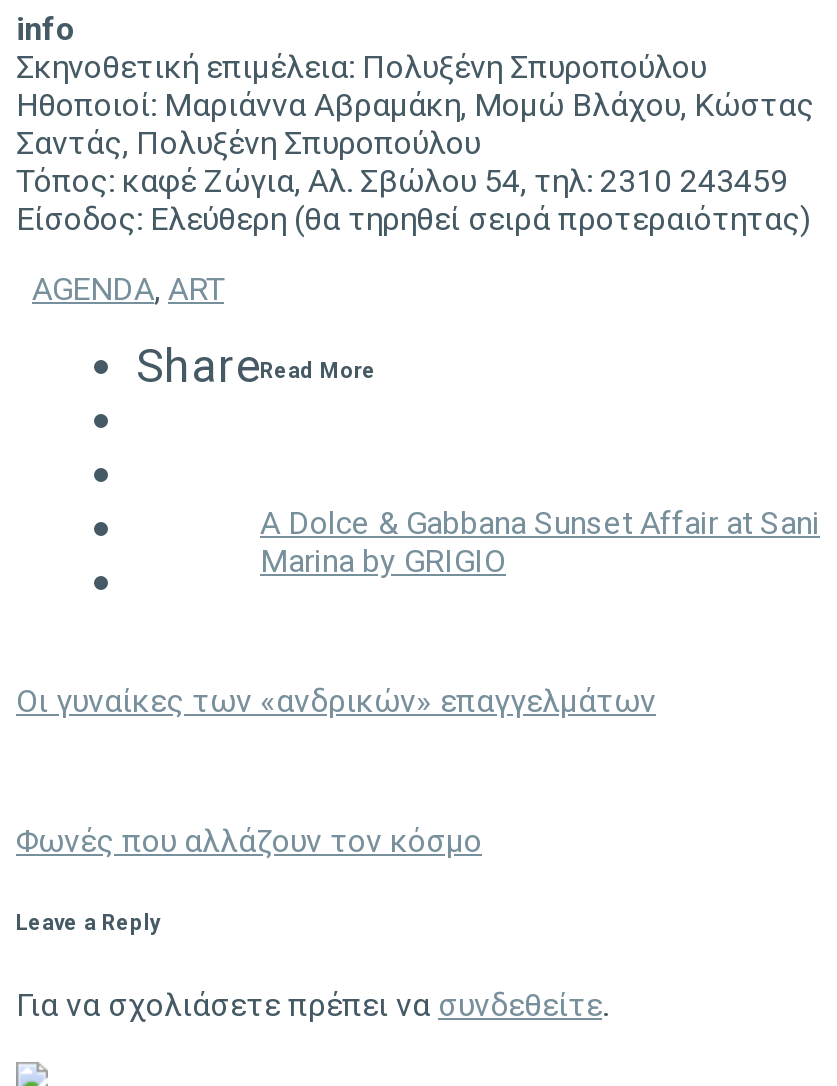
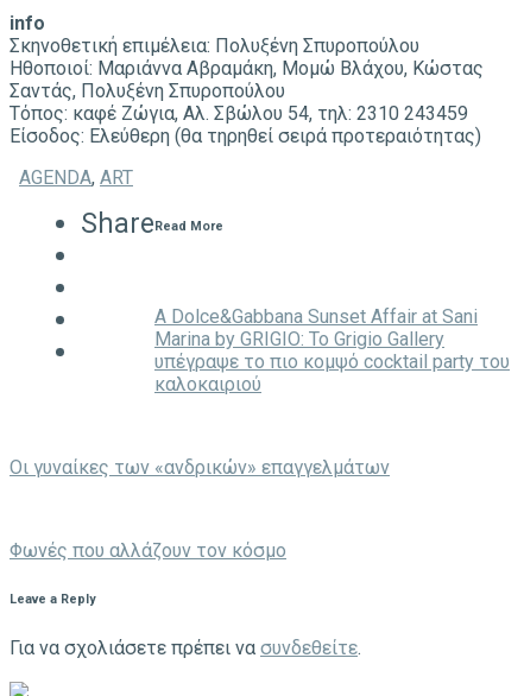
[260,505,820,581] A Dolce & Gabbana Sunset Affair at Sani | Marina by GRIGIO -> [154,306,510,396] A Dolce&Gabbana Sunset Affair at Sani | Marina by GRIGIO: Το Grigio Gallery | υπέγραψε το πιο κομψό cocktail party του | καλοκαιριού

